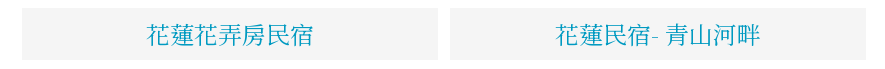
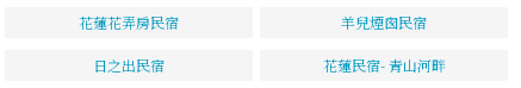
none -> [93,12,427,75] 羊兒煙囪民宿 | 日之出民宿

